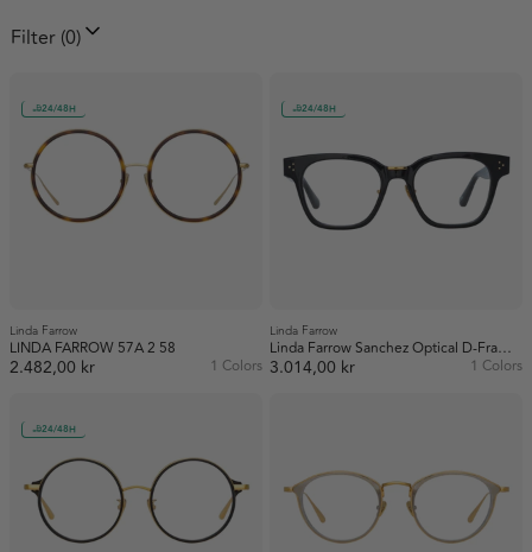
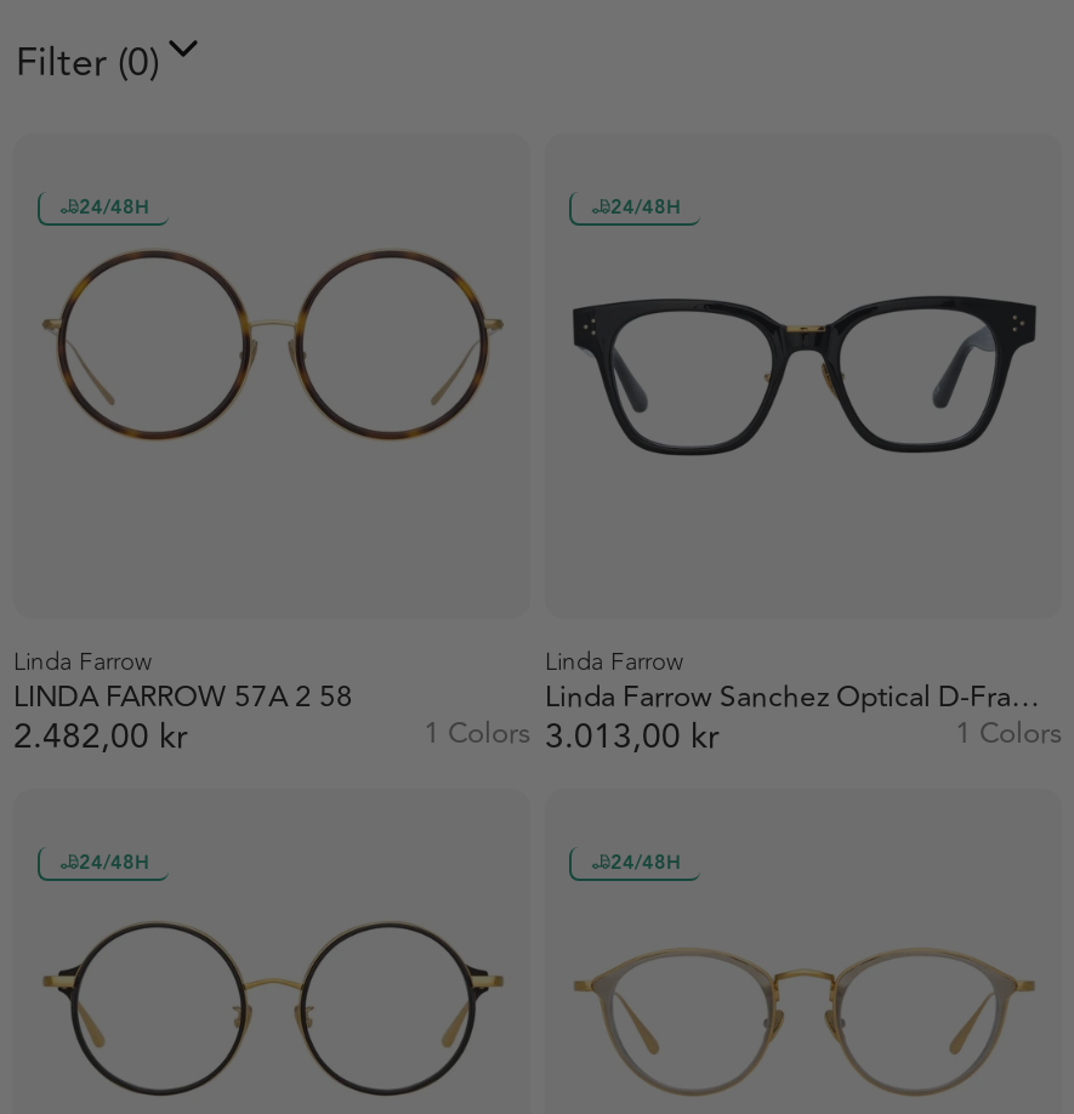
[210,354,355,379] 1 Colors 3.014,00 kr -> [424,710,720,761] 1 Colors 3.013,00 kr
none -> [610,846,681,878] 24/48H

